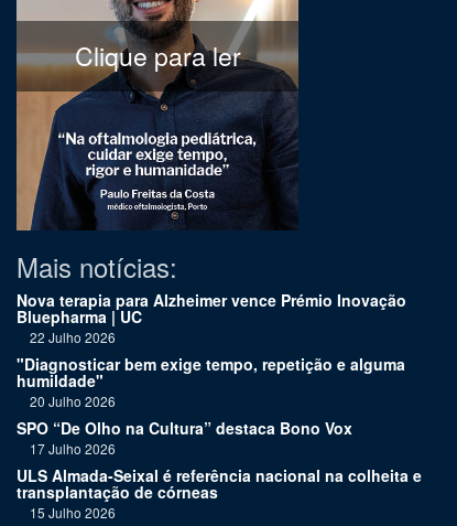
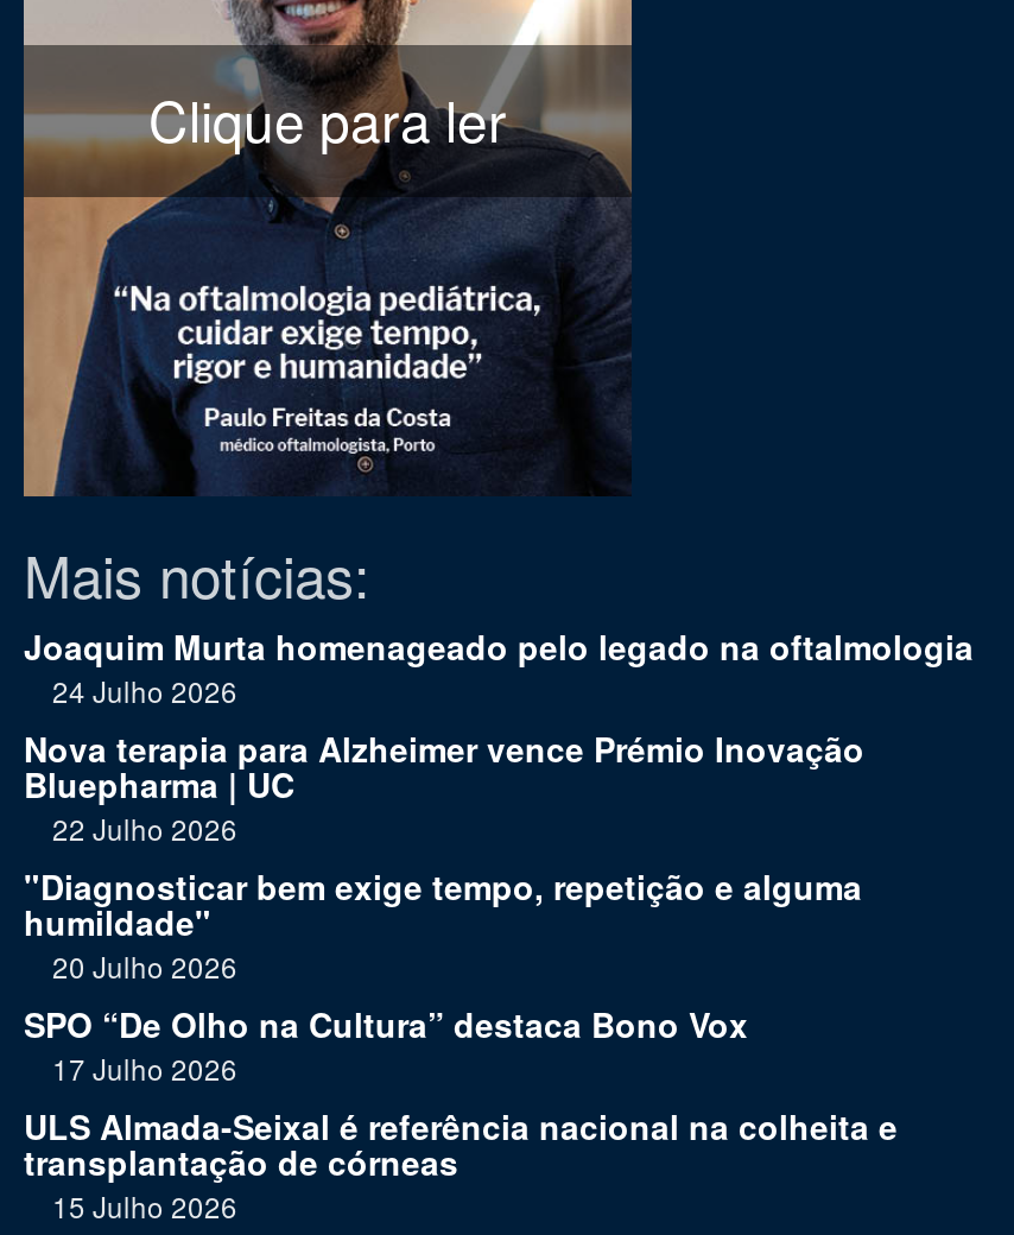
none -> [24,622,974,710] Joaquim Murta homenageado pelo legado na oftalmologia | 24 Julho 2026

